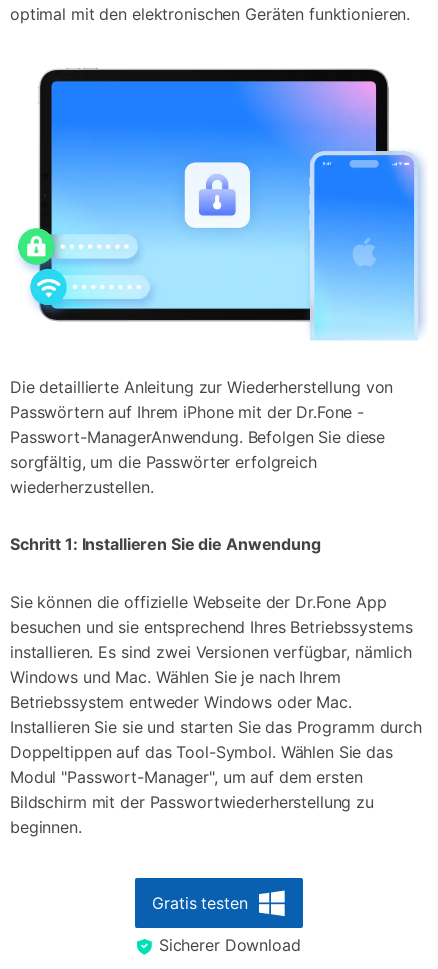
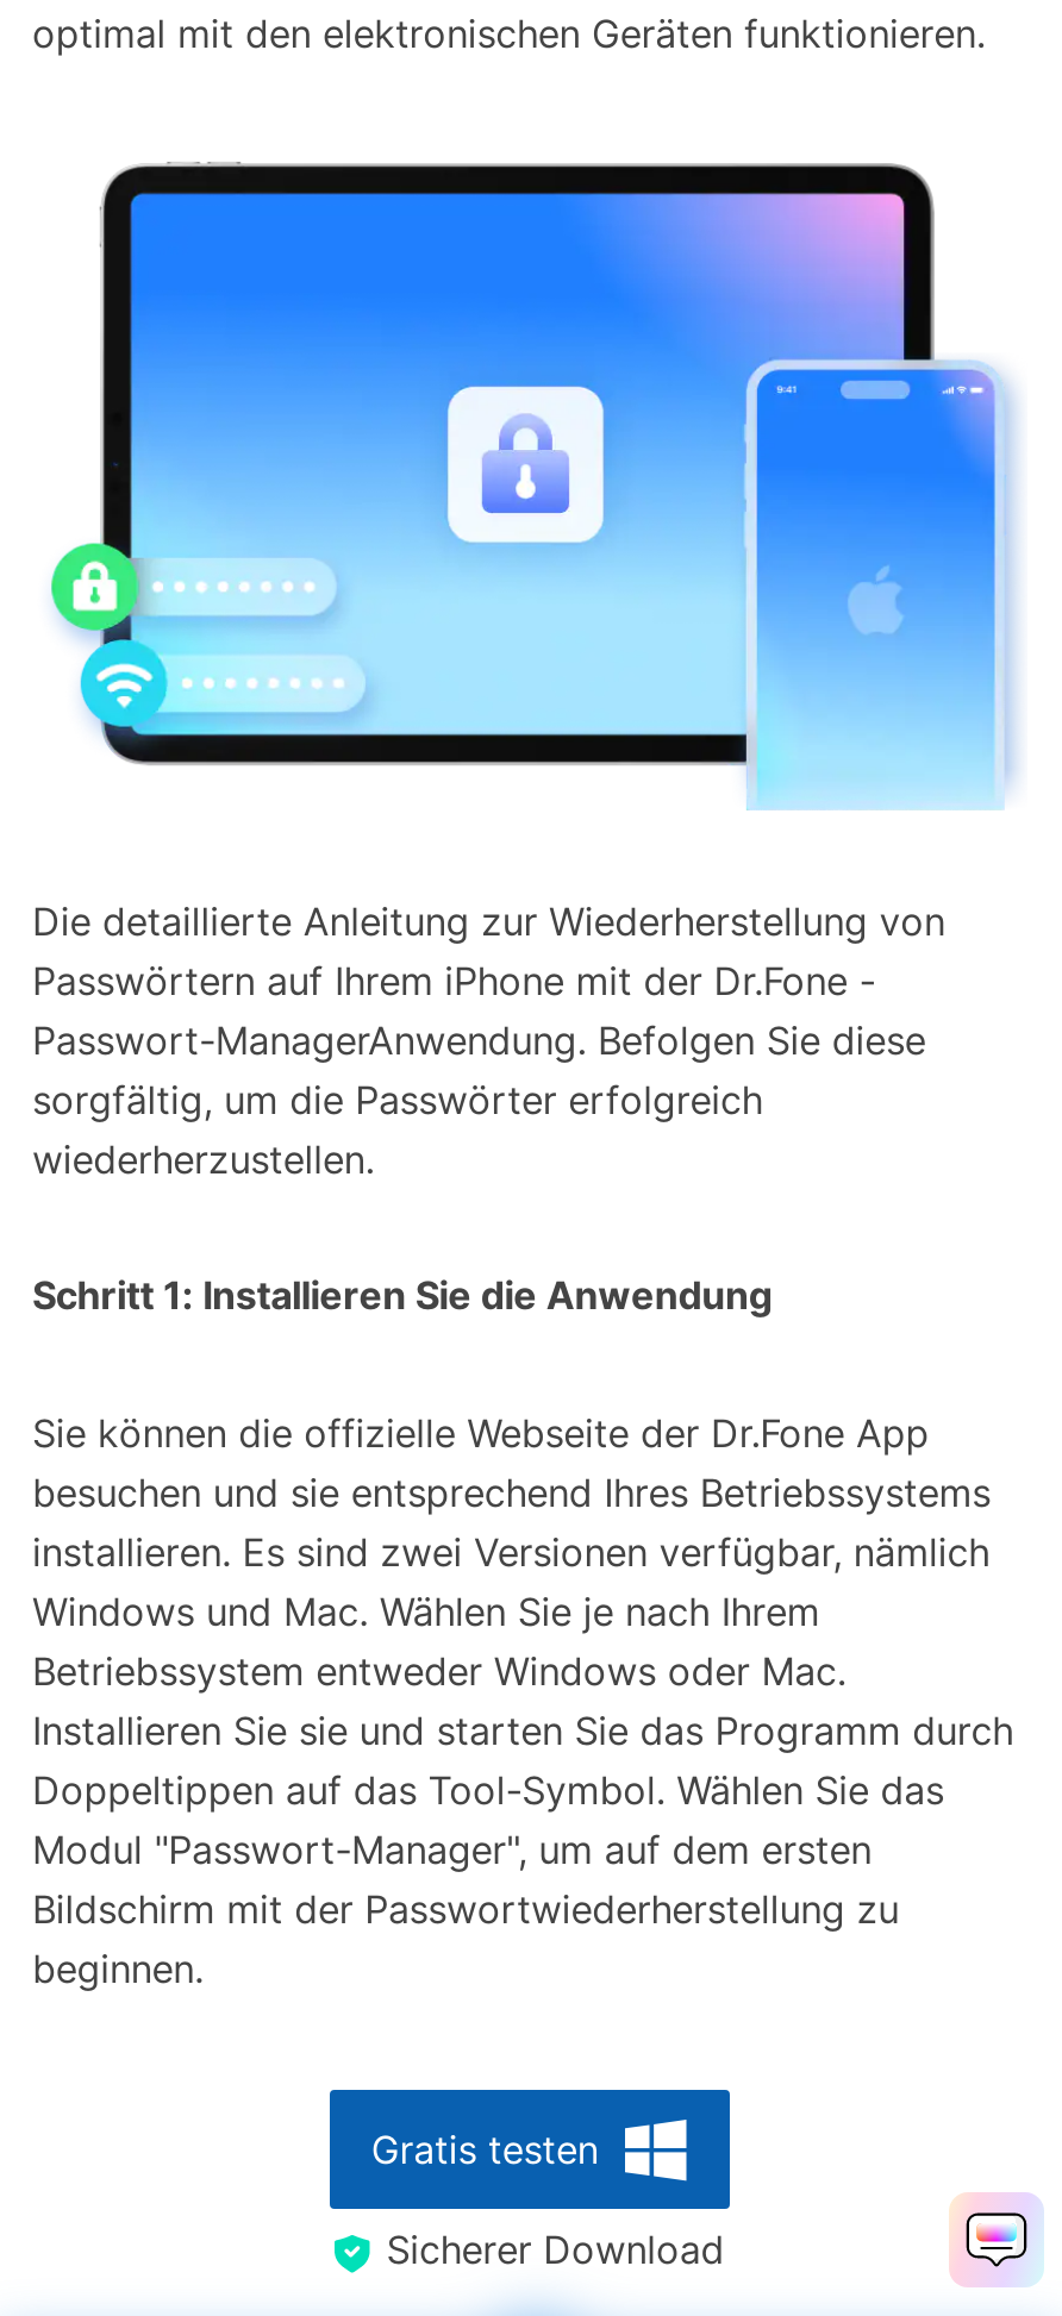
none -> [951,2192,1042,2287] [image]

